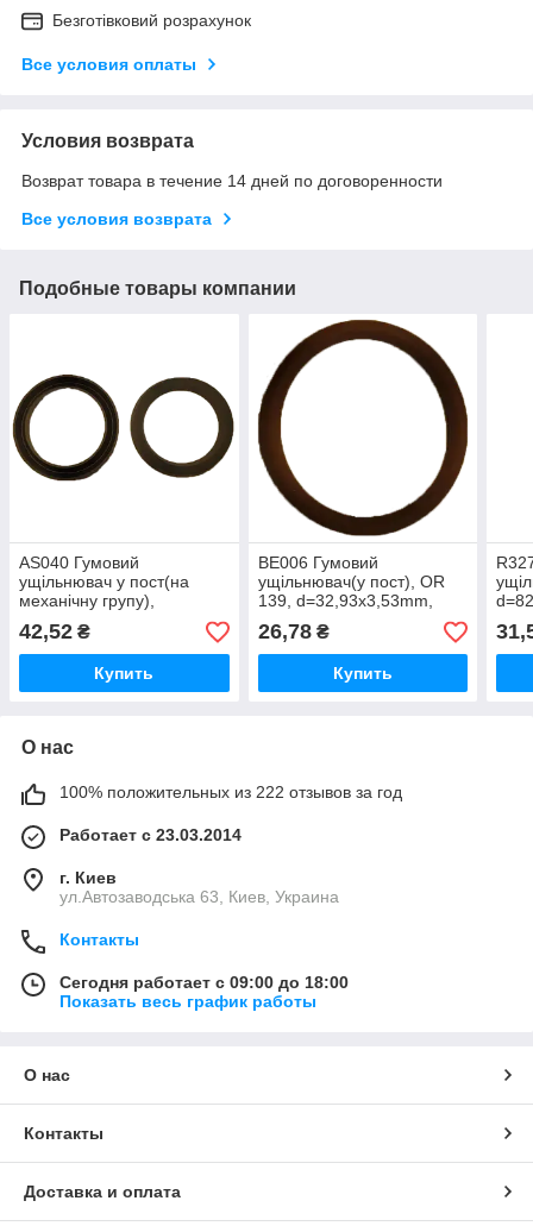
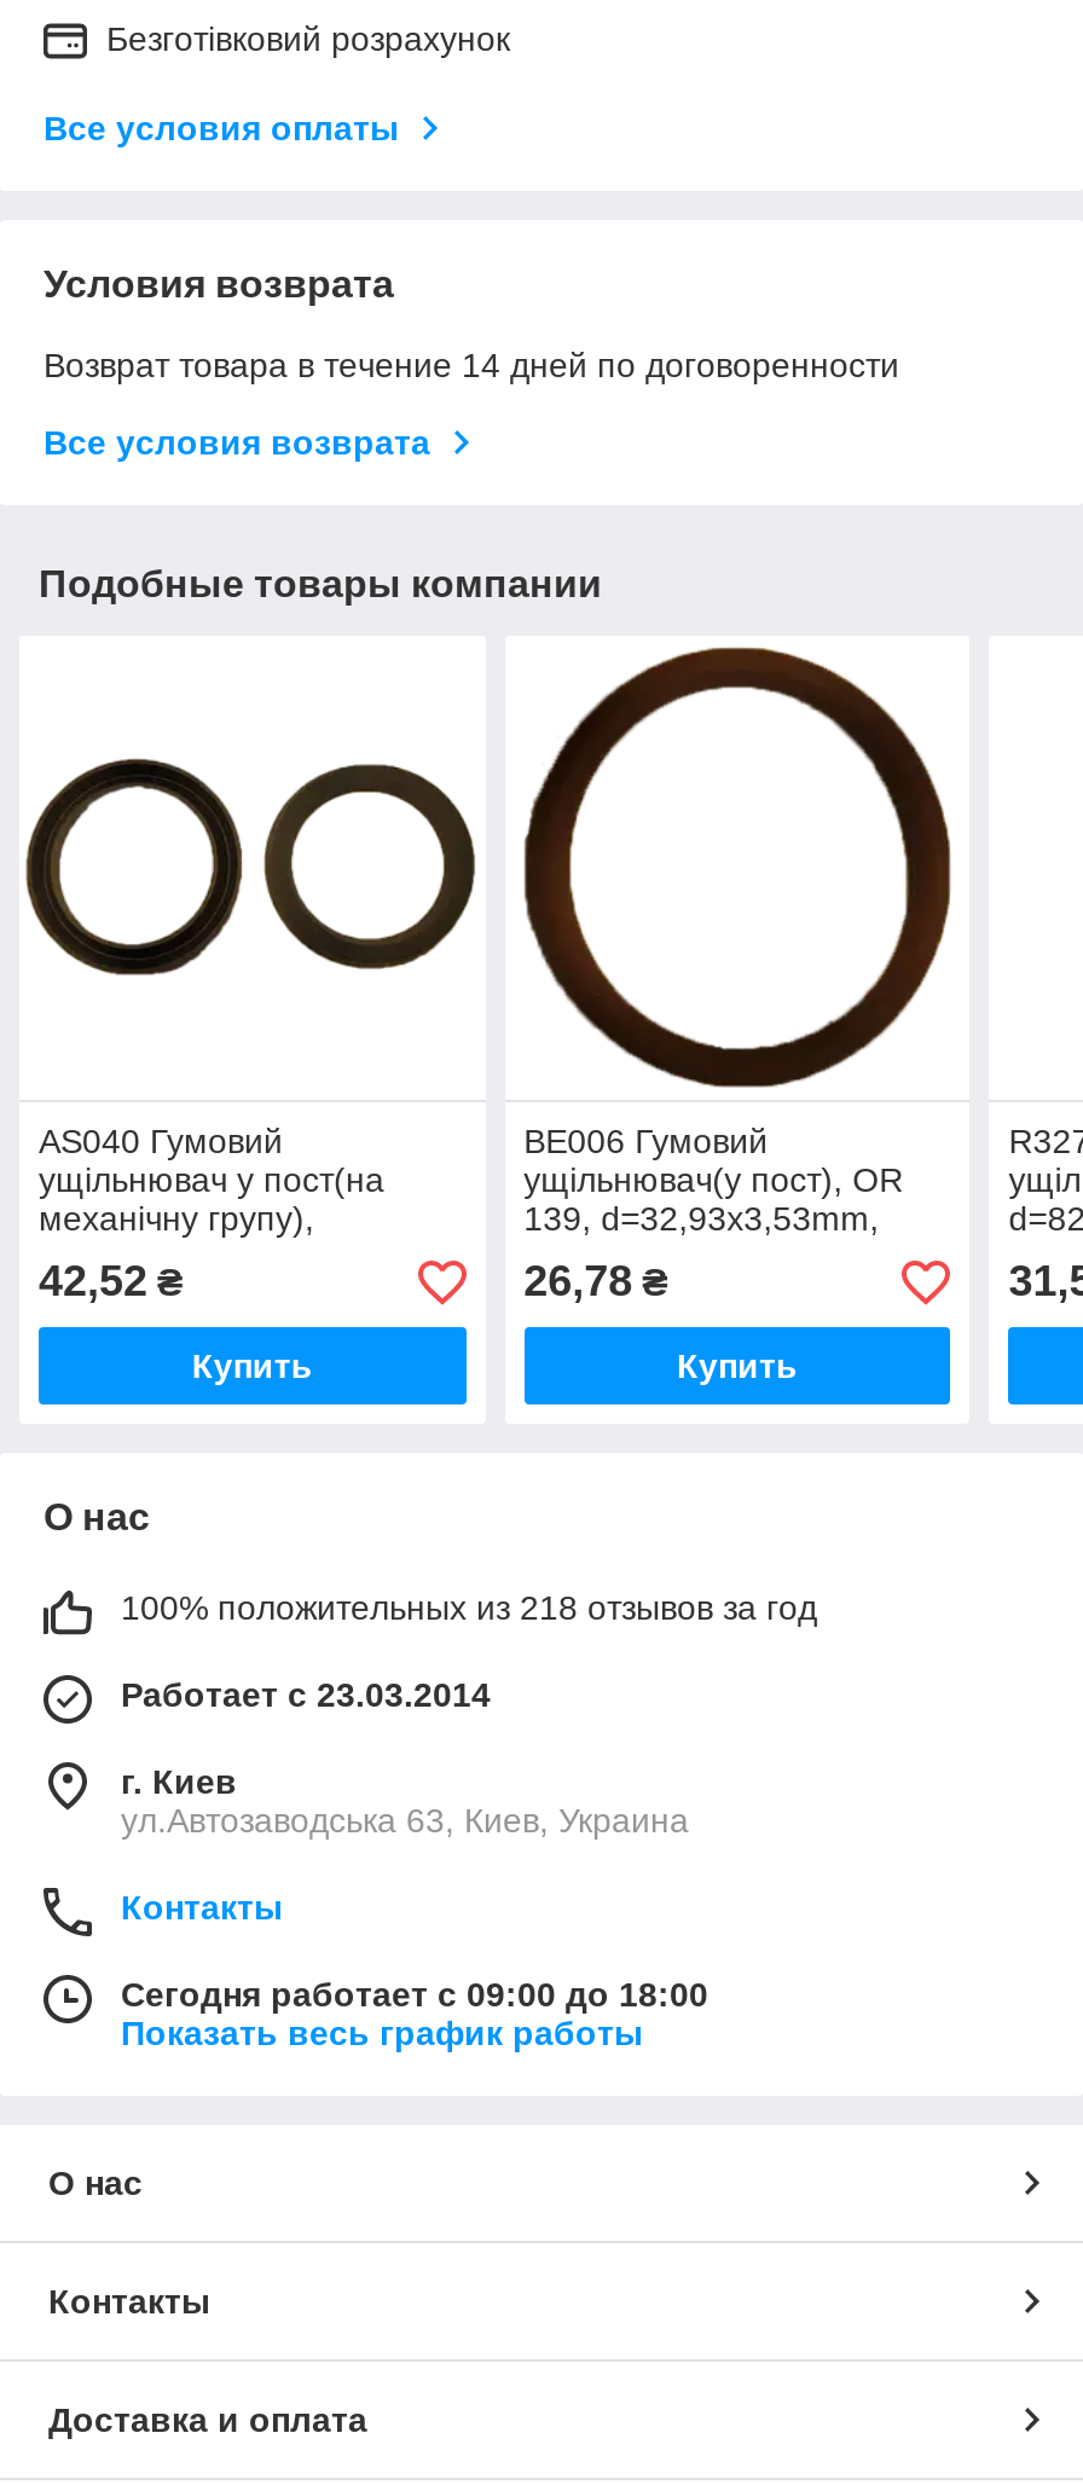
[59,783,402,802] 100% положительных из 222 отзывов за год -> [121,1589,817,1628] 100% положительных из 218 отзывов за год

